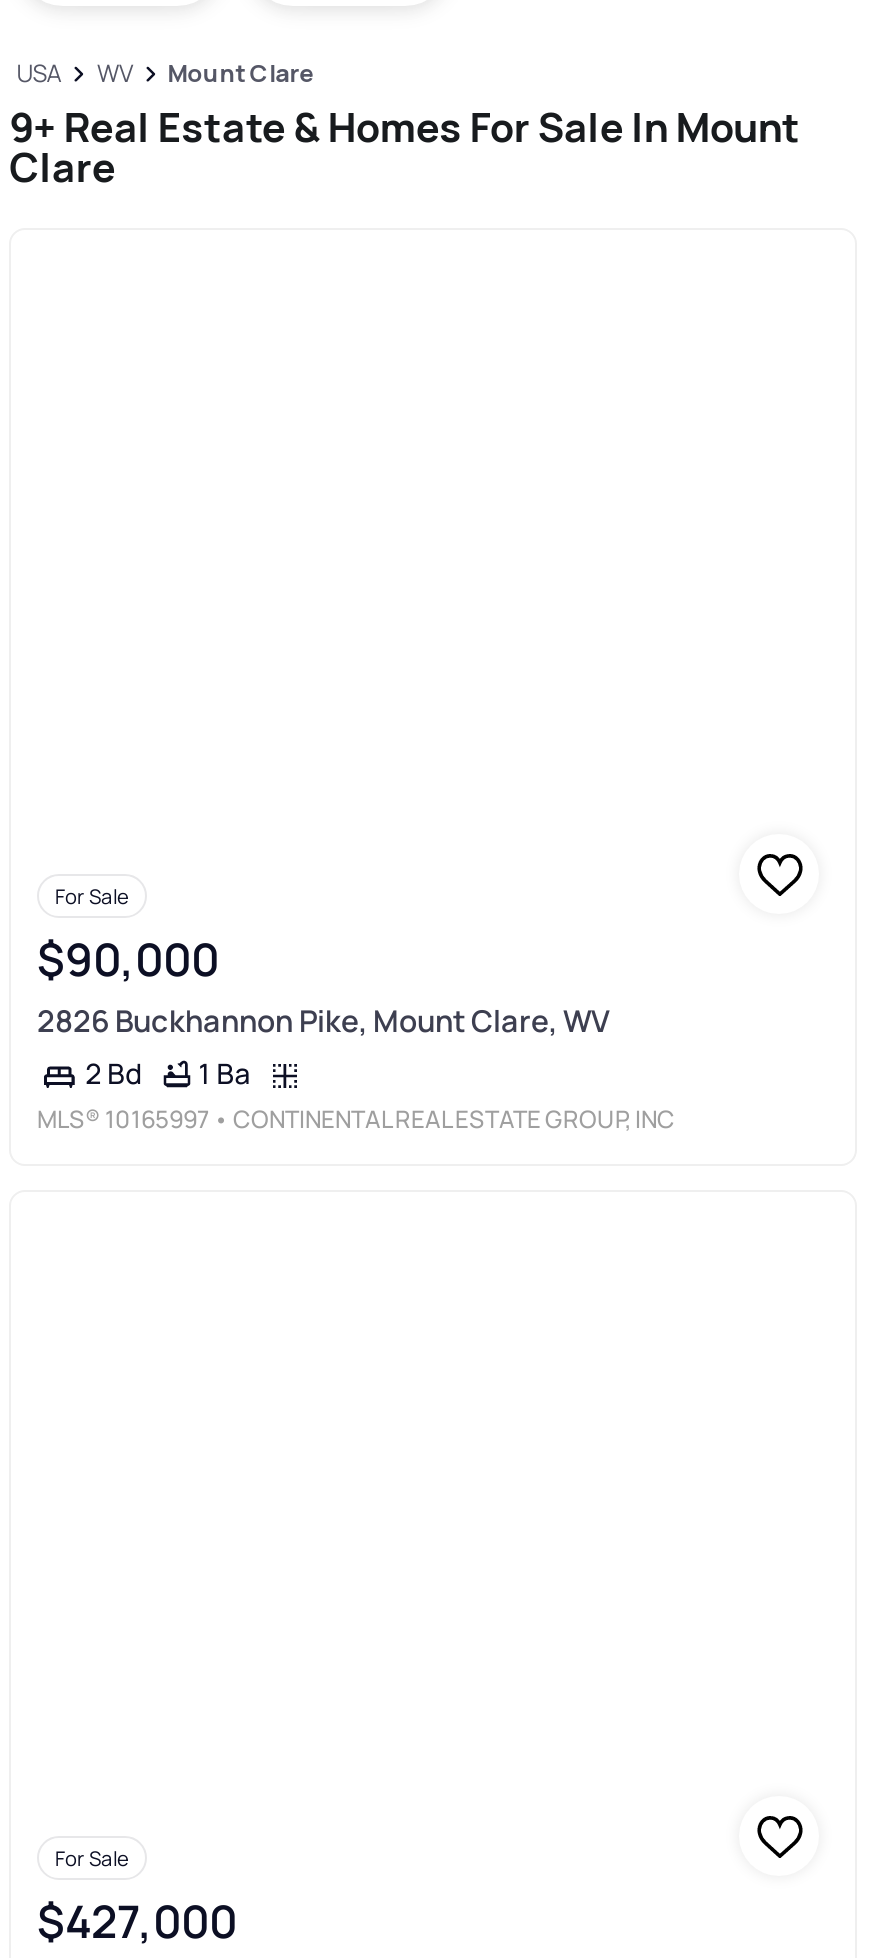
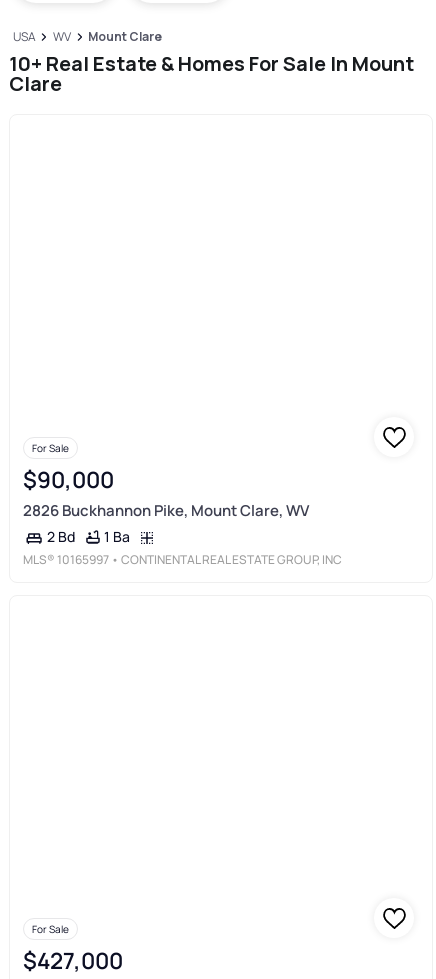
[9,100,799,154] 9+ Real Estate & Homes For Sale In Mount -> [9,50,414,77] 10+ Real Estate & Homes For Sale In Mount

